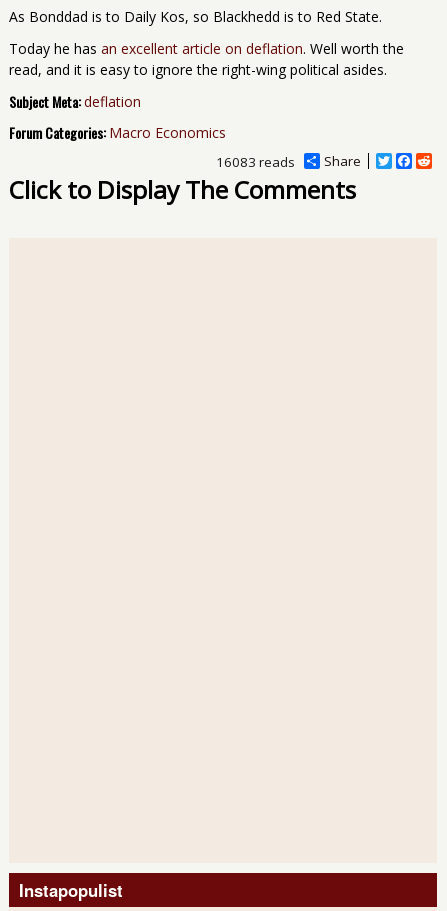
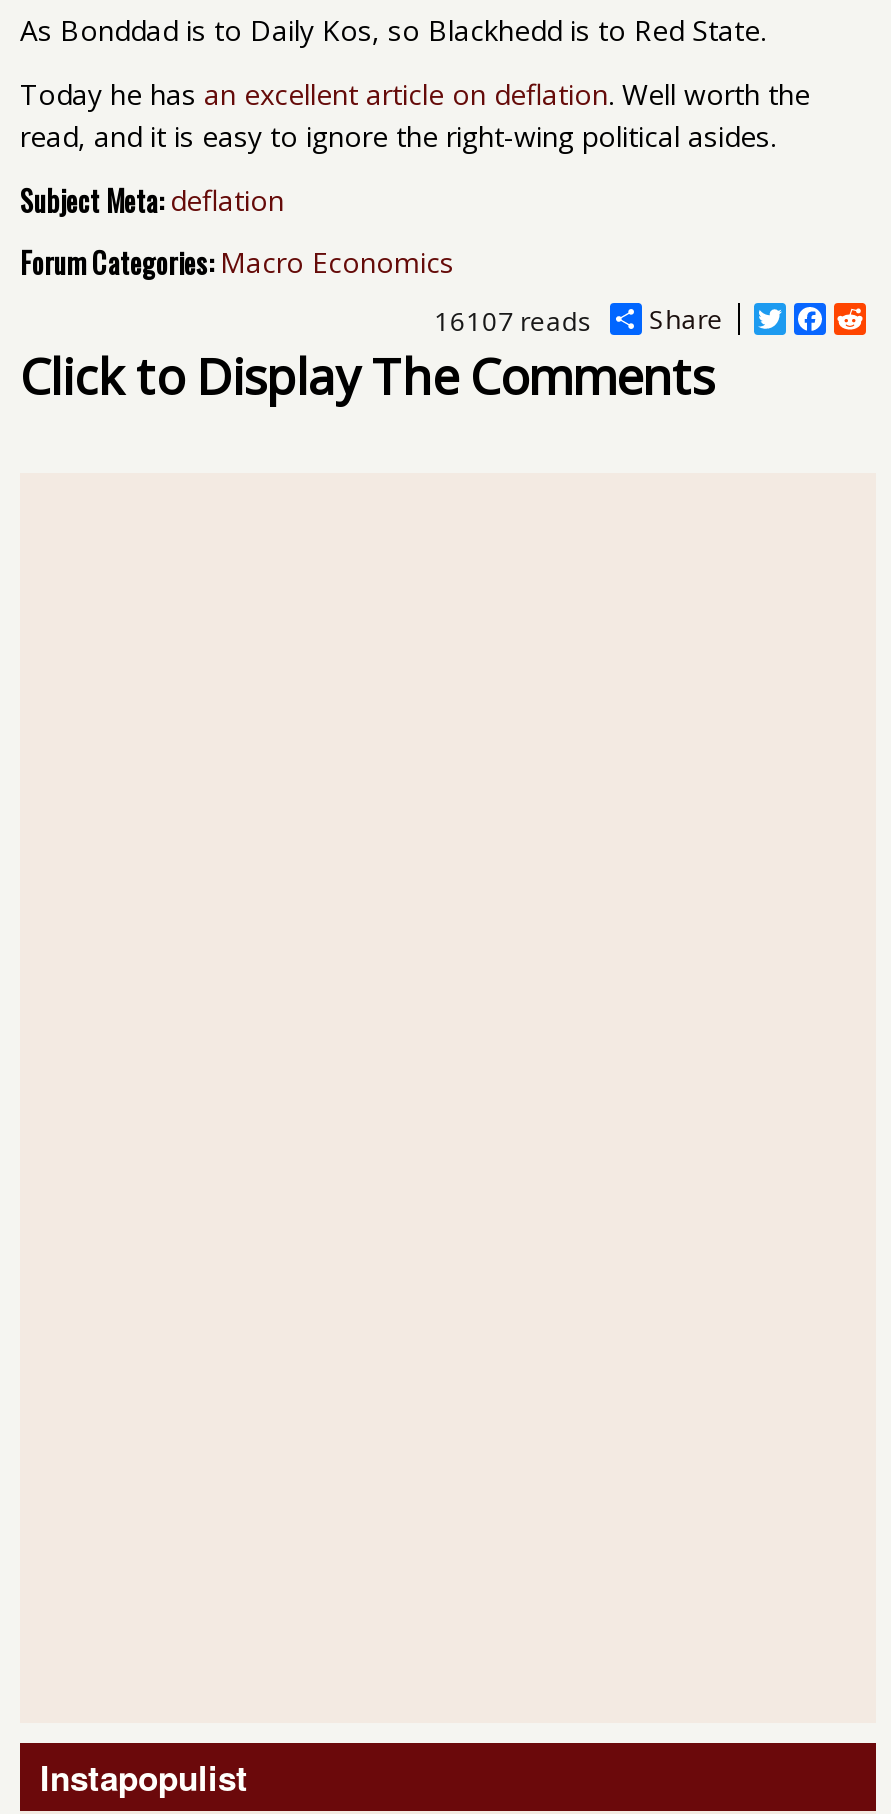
[216,153,295,171] 16083 reads -> [434,303,592,339] 16107 reads

